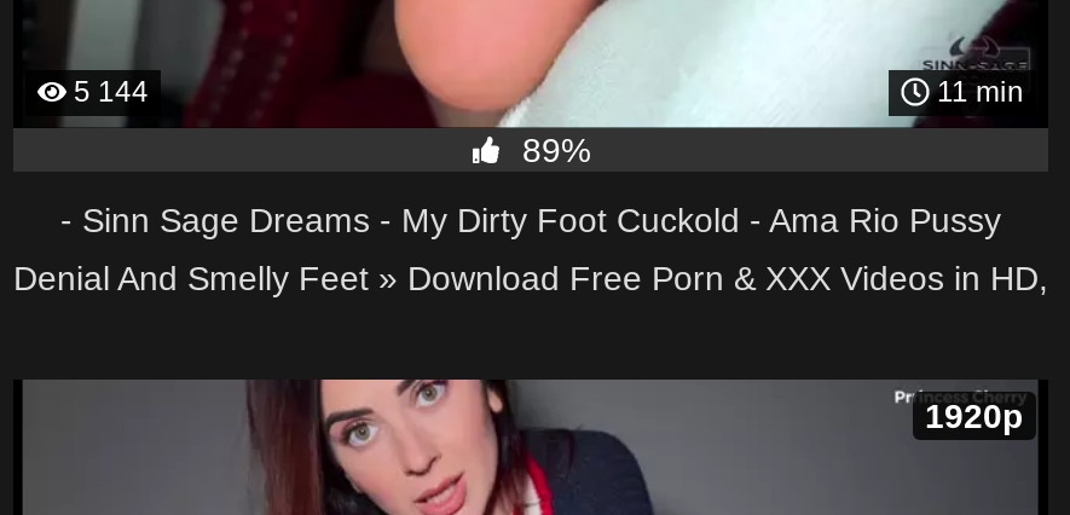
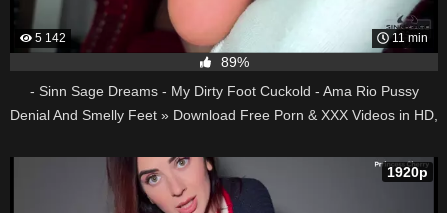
[66,76,149,110] 5 144 -> [32,31,66,45] 5 142

